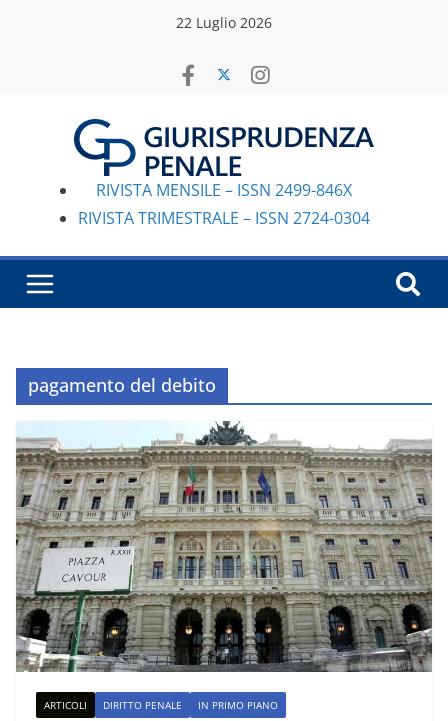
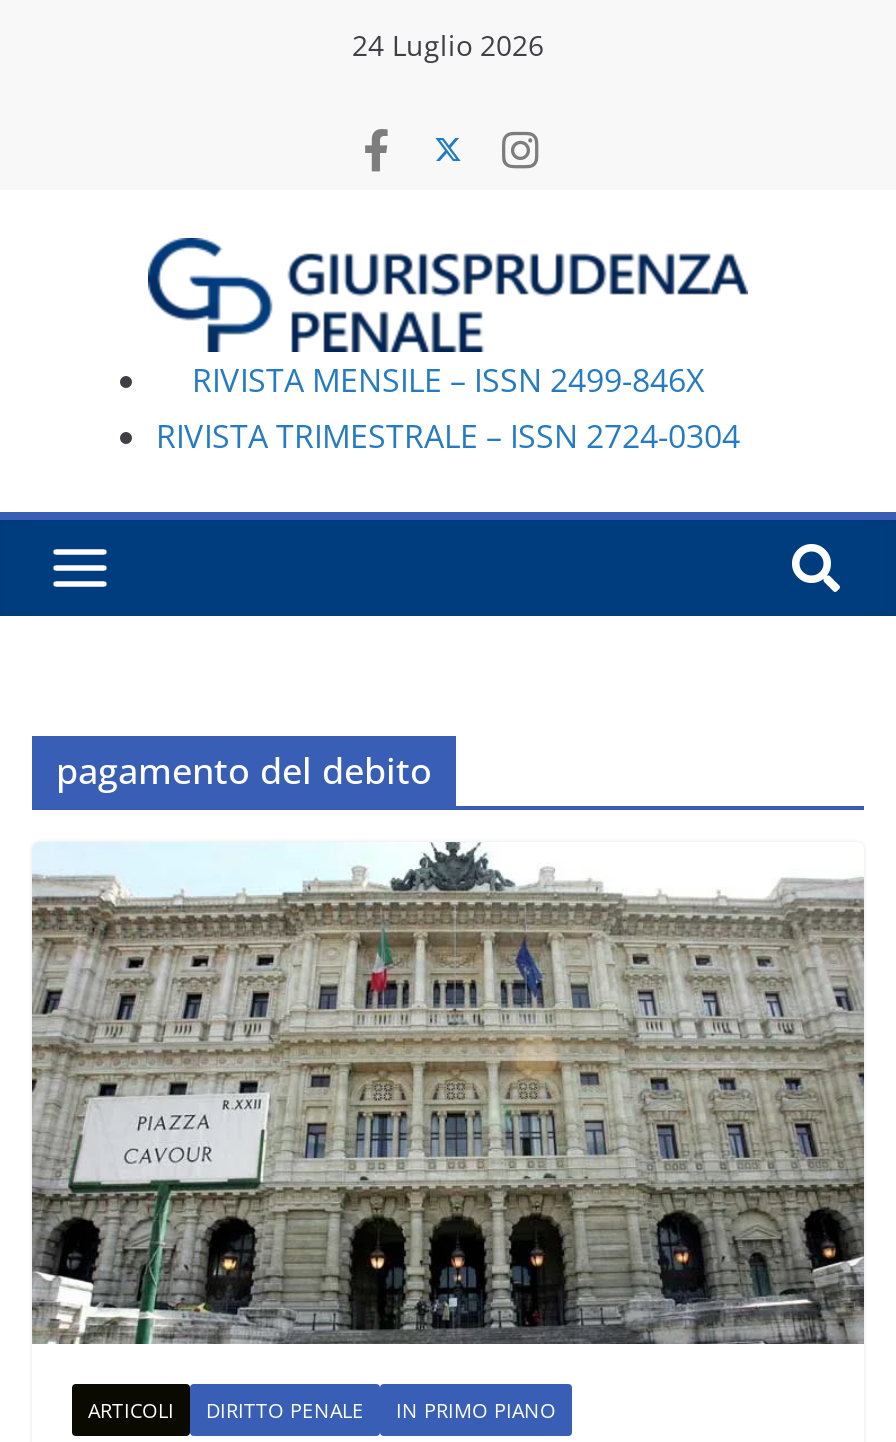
[176,13,272,32] 22 Luglio 2026 -> [352,26,544,64] 24 Luglio 2026

